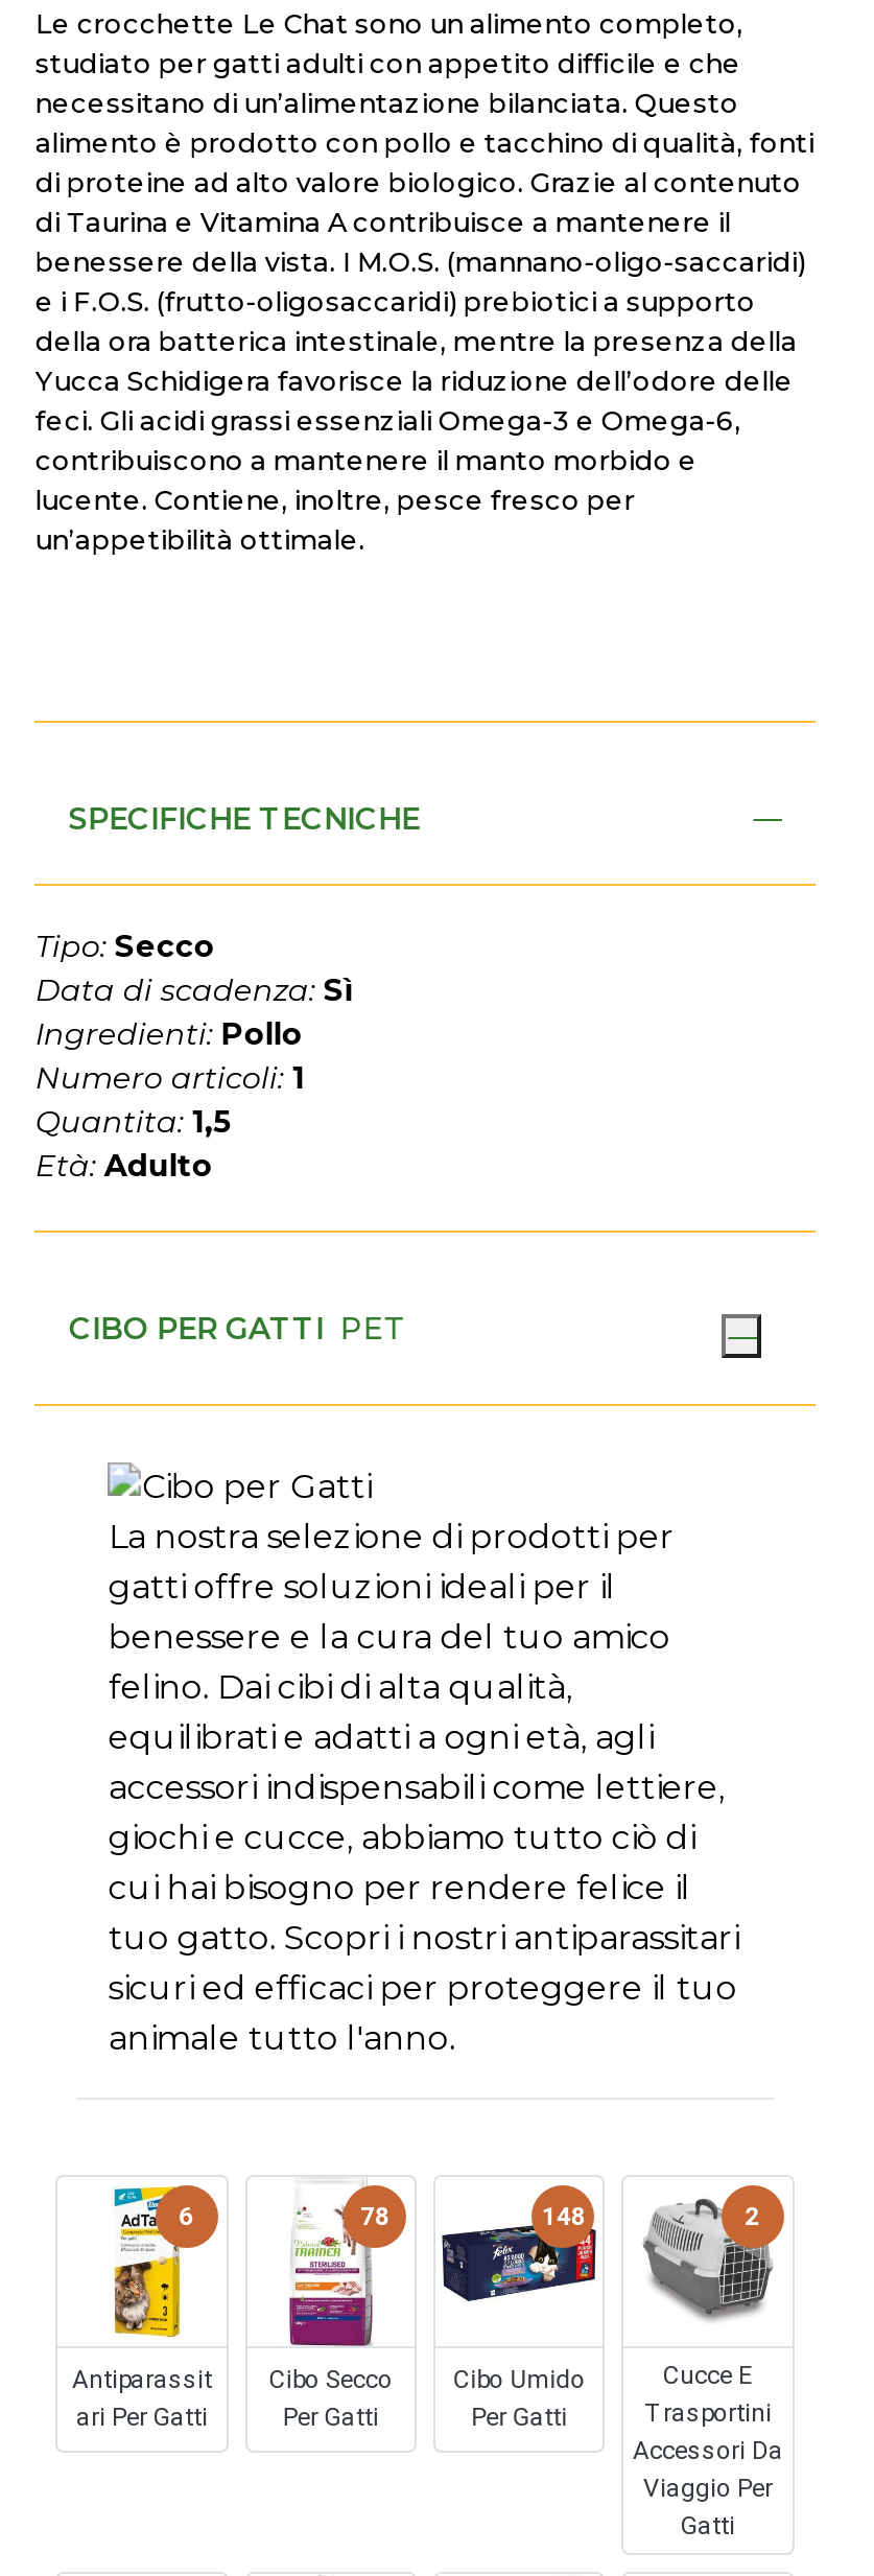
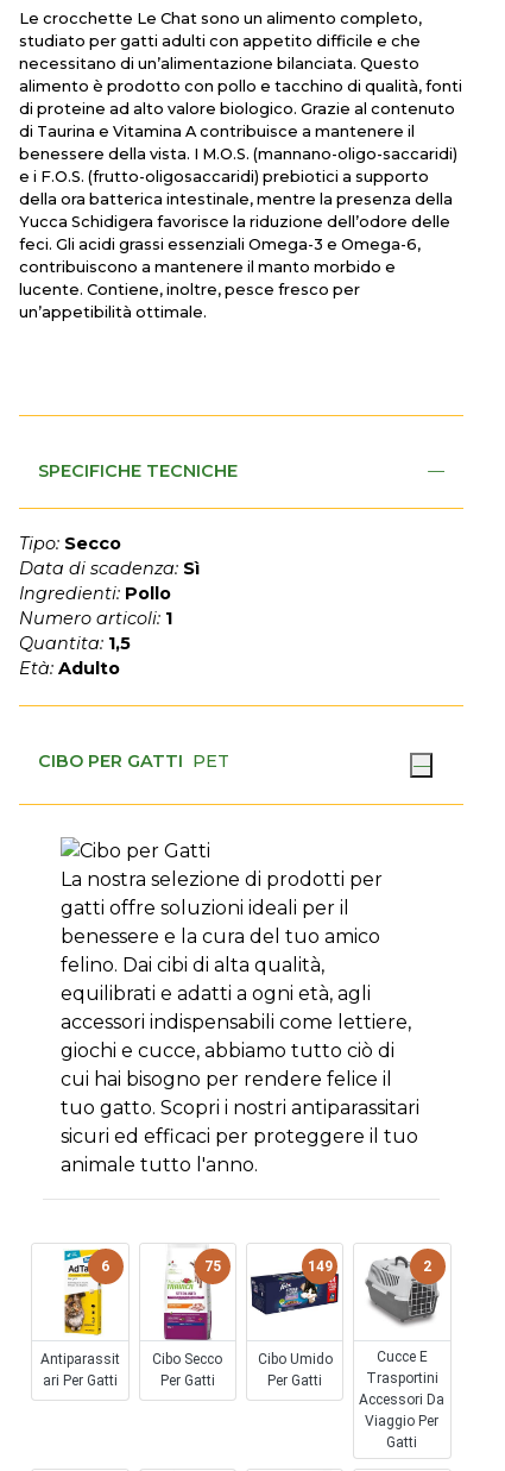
[360,2203,389,2232] 78 -> [204,1259,221,1275] 75
[542,2203,585,2232] 148 -> [308,1259,332,1275] 149

